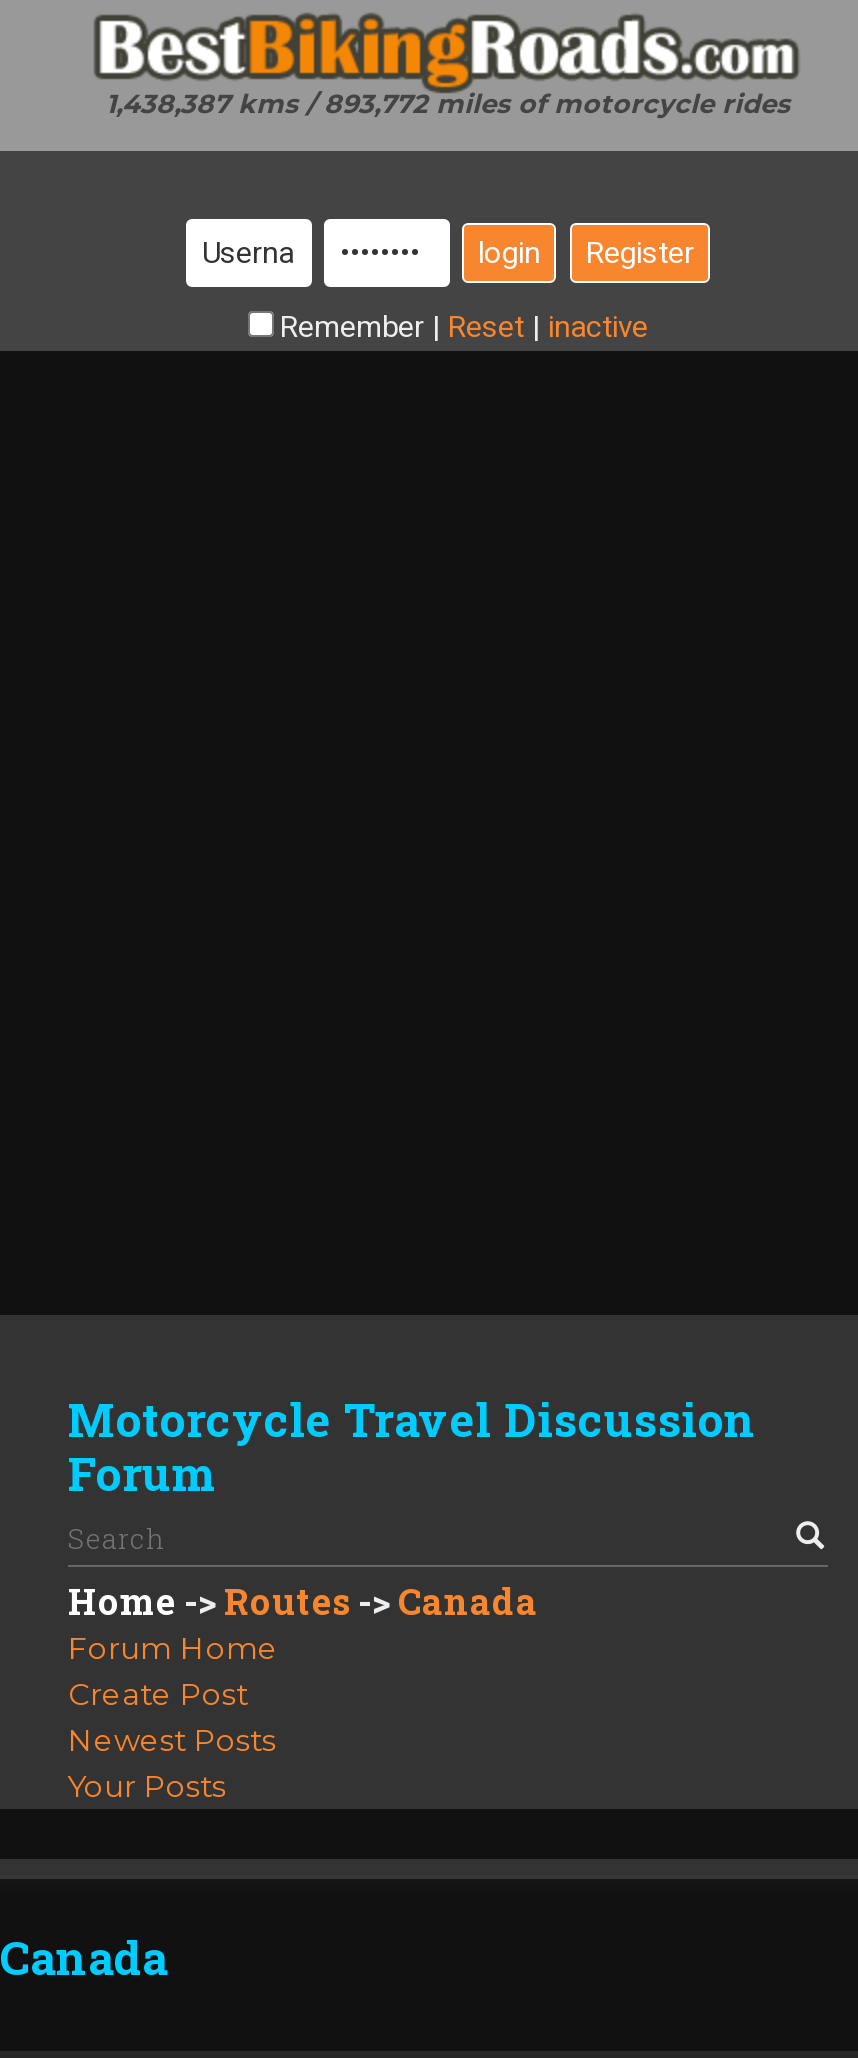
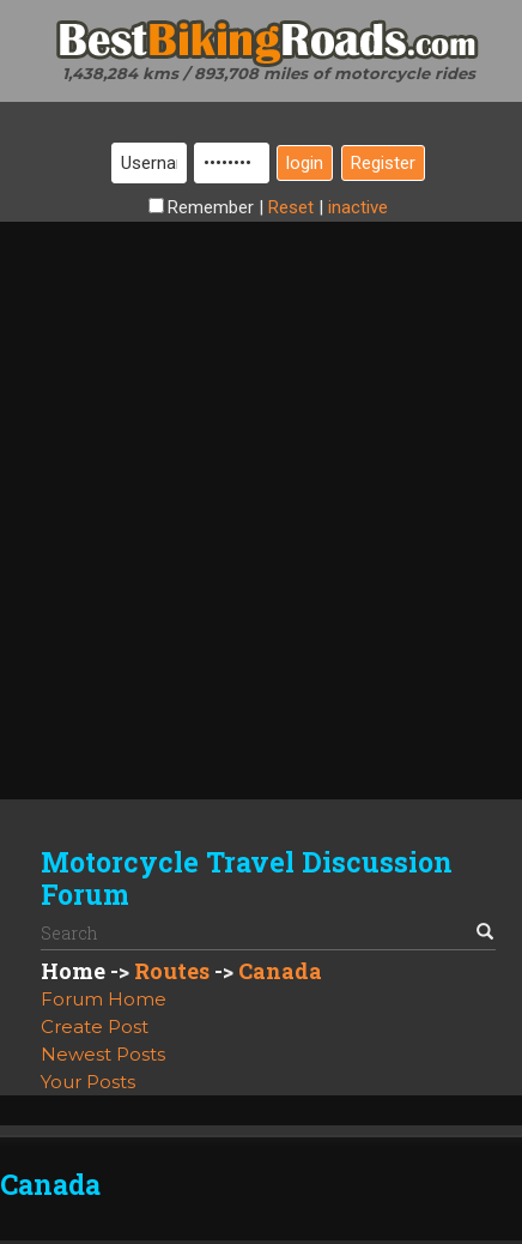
[106,87,790,119] 1,438,387 kms / 893,772 miles of motorcycle rides -> [62,64,475,83] 1,438,284 kms / 893,708 miles of motorcycle rides

